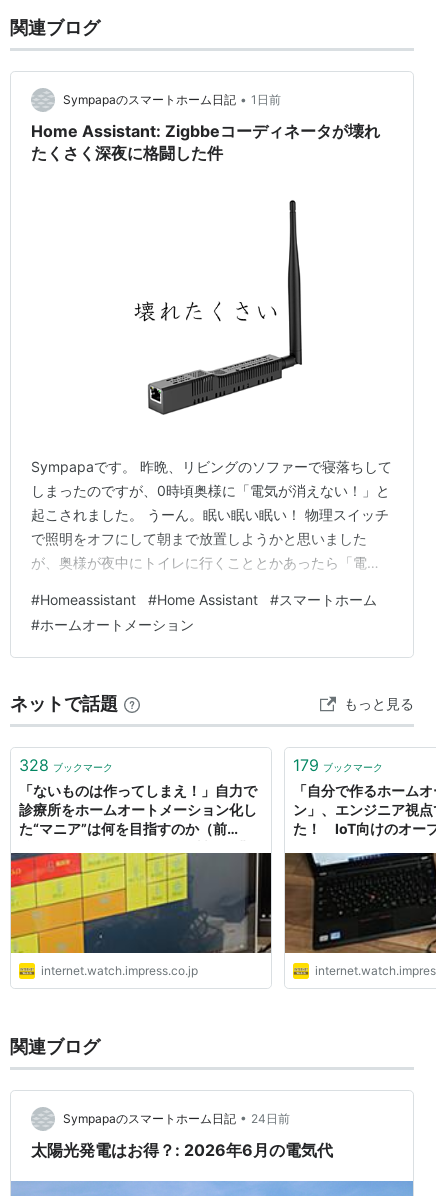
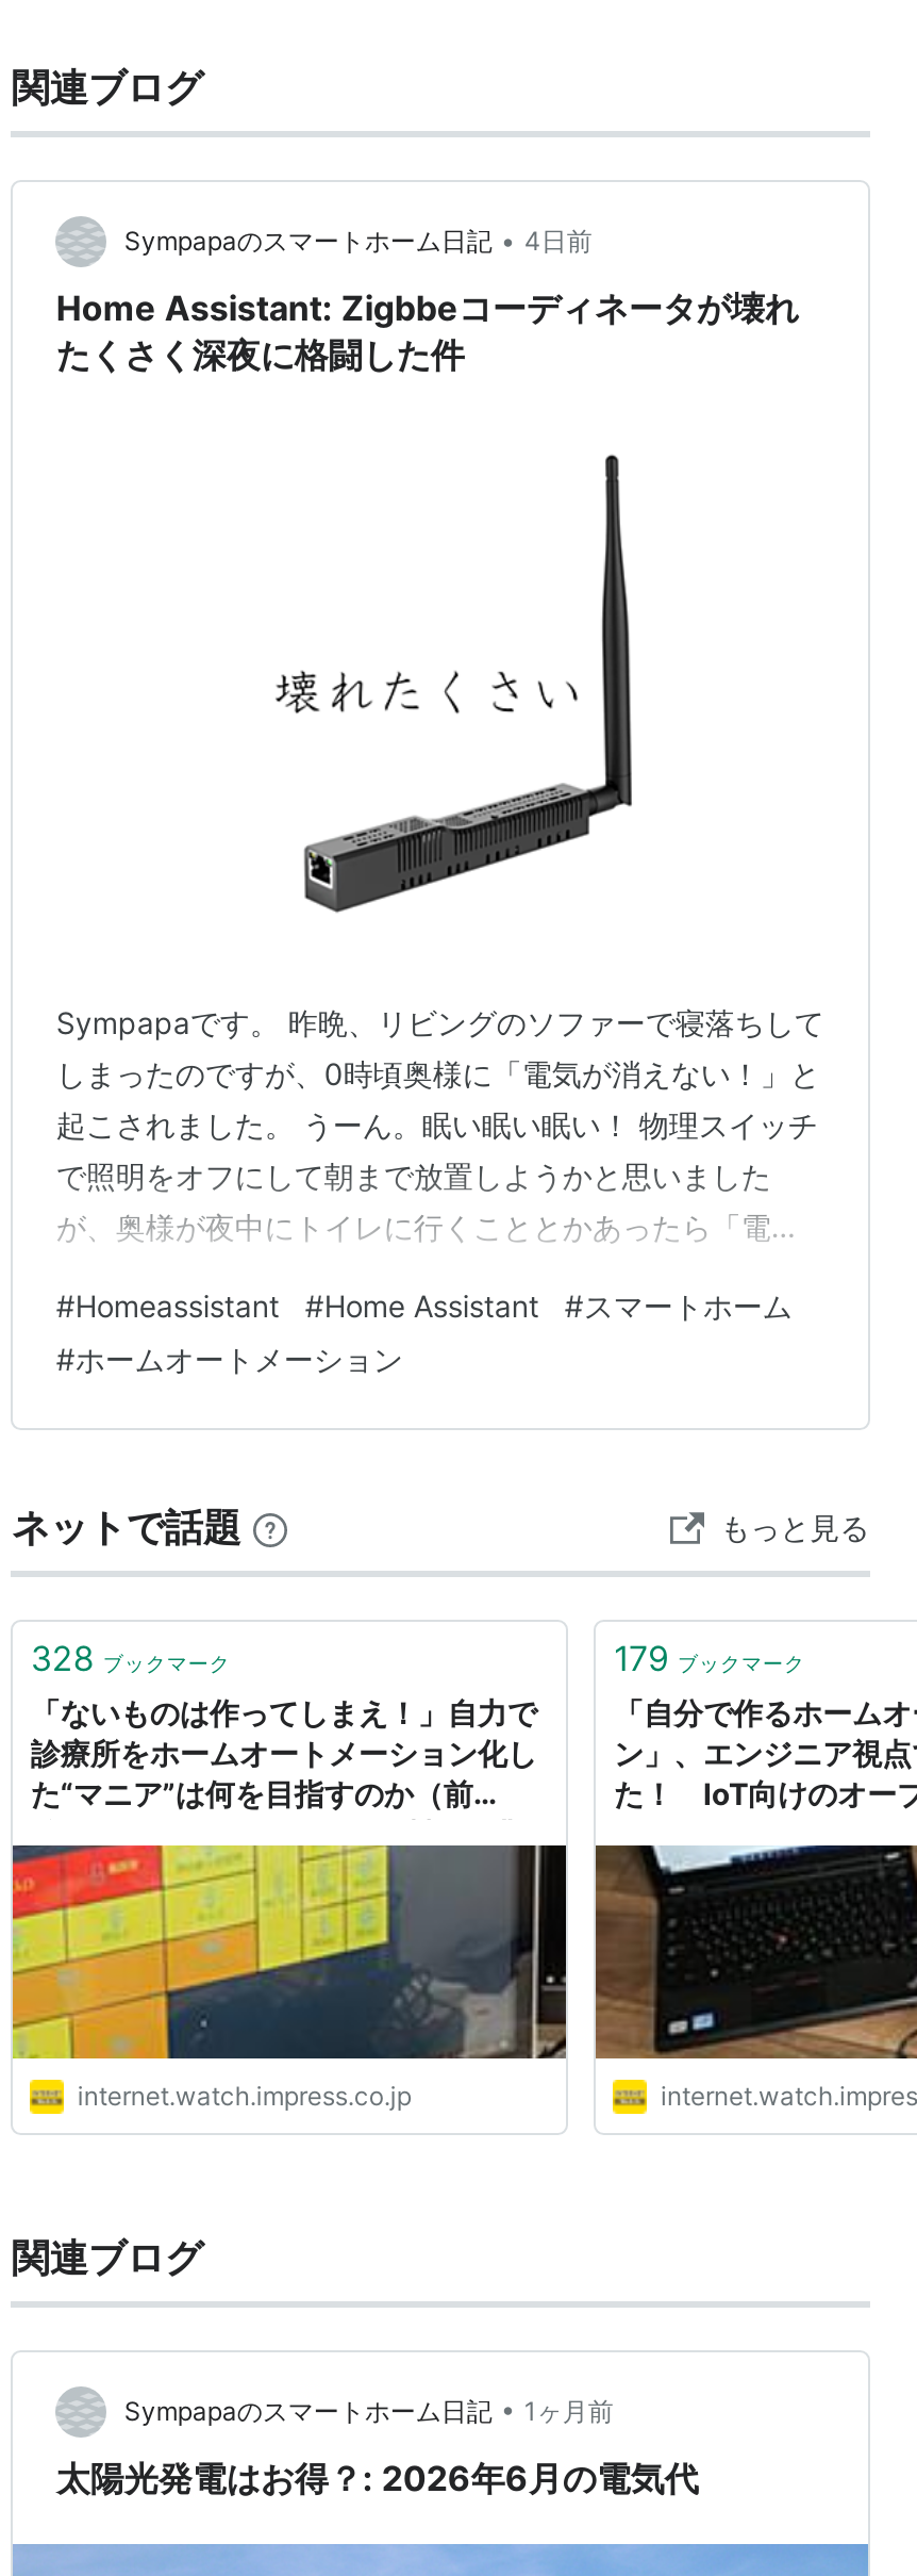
[63,92,281,107] Sympapaのスマートホーム日記 • 1日前 -> [124,224,592,257] Sympapaのスマートホーム日記 • 4日前
[63,1110,290,1126] Sympapaのスマートホーム日記 • 24日前 -> [124,2393,614,2427] Sympapaのスマートホーム日記 • 1ヶ月前

